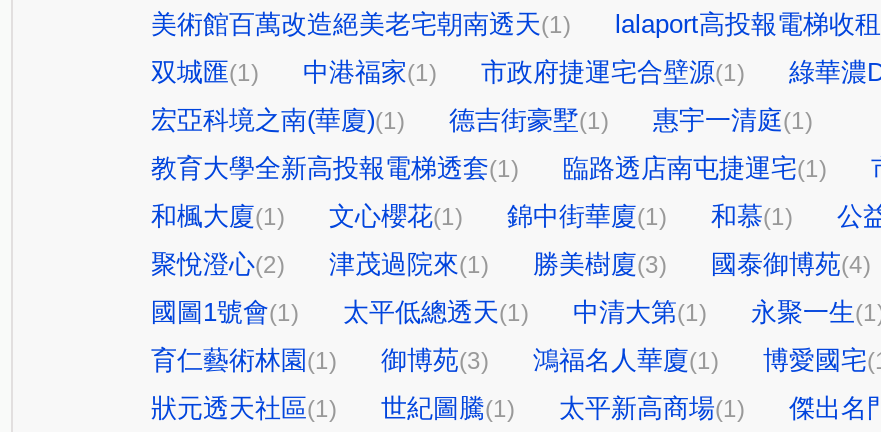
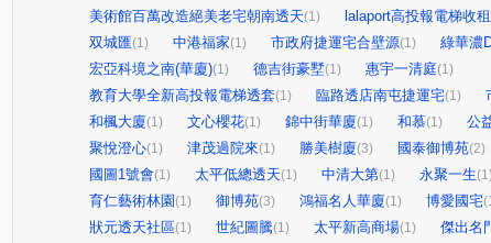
[151,249,285,279] 聚悅澄心(2) -> [89,140,163,156] 聚悅澄心(1)
[711,249,871,279] 國泰御博苑(4) -> [397,140,485,156] 國泰御博苑(2)

